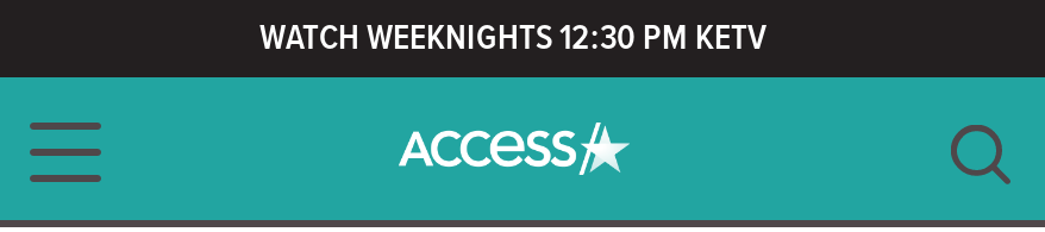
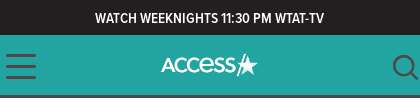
[259,15,766,63] WATCH WEEKNIGHTS 12:30 PM KETV -> [94,9,323,29] WATCH WEEKNIGHTS 11:30 PM WTAT-TV

